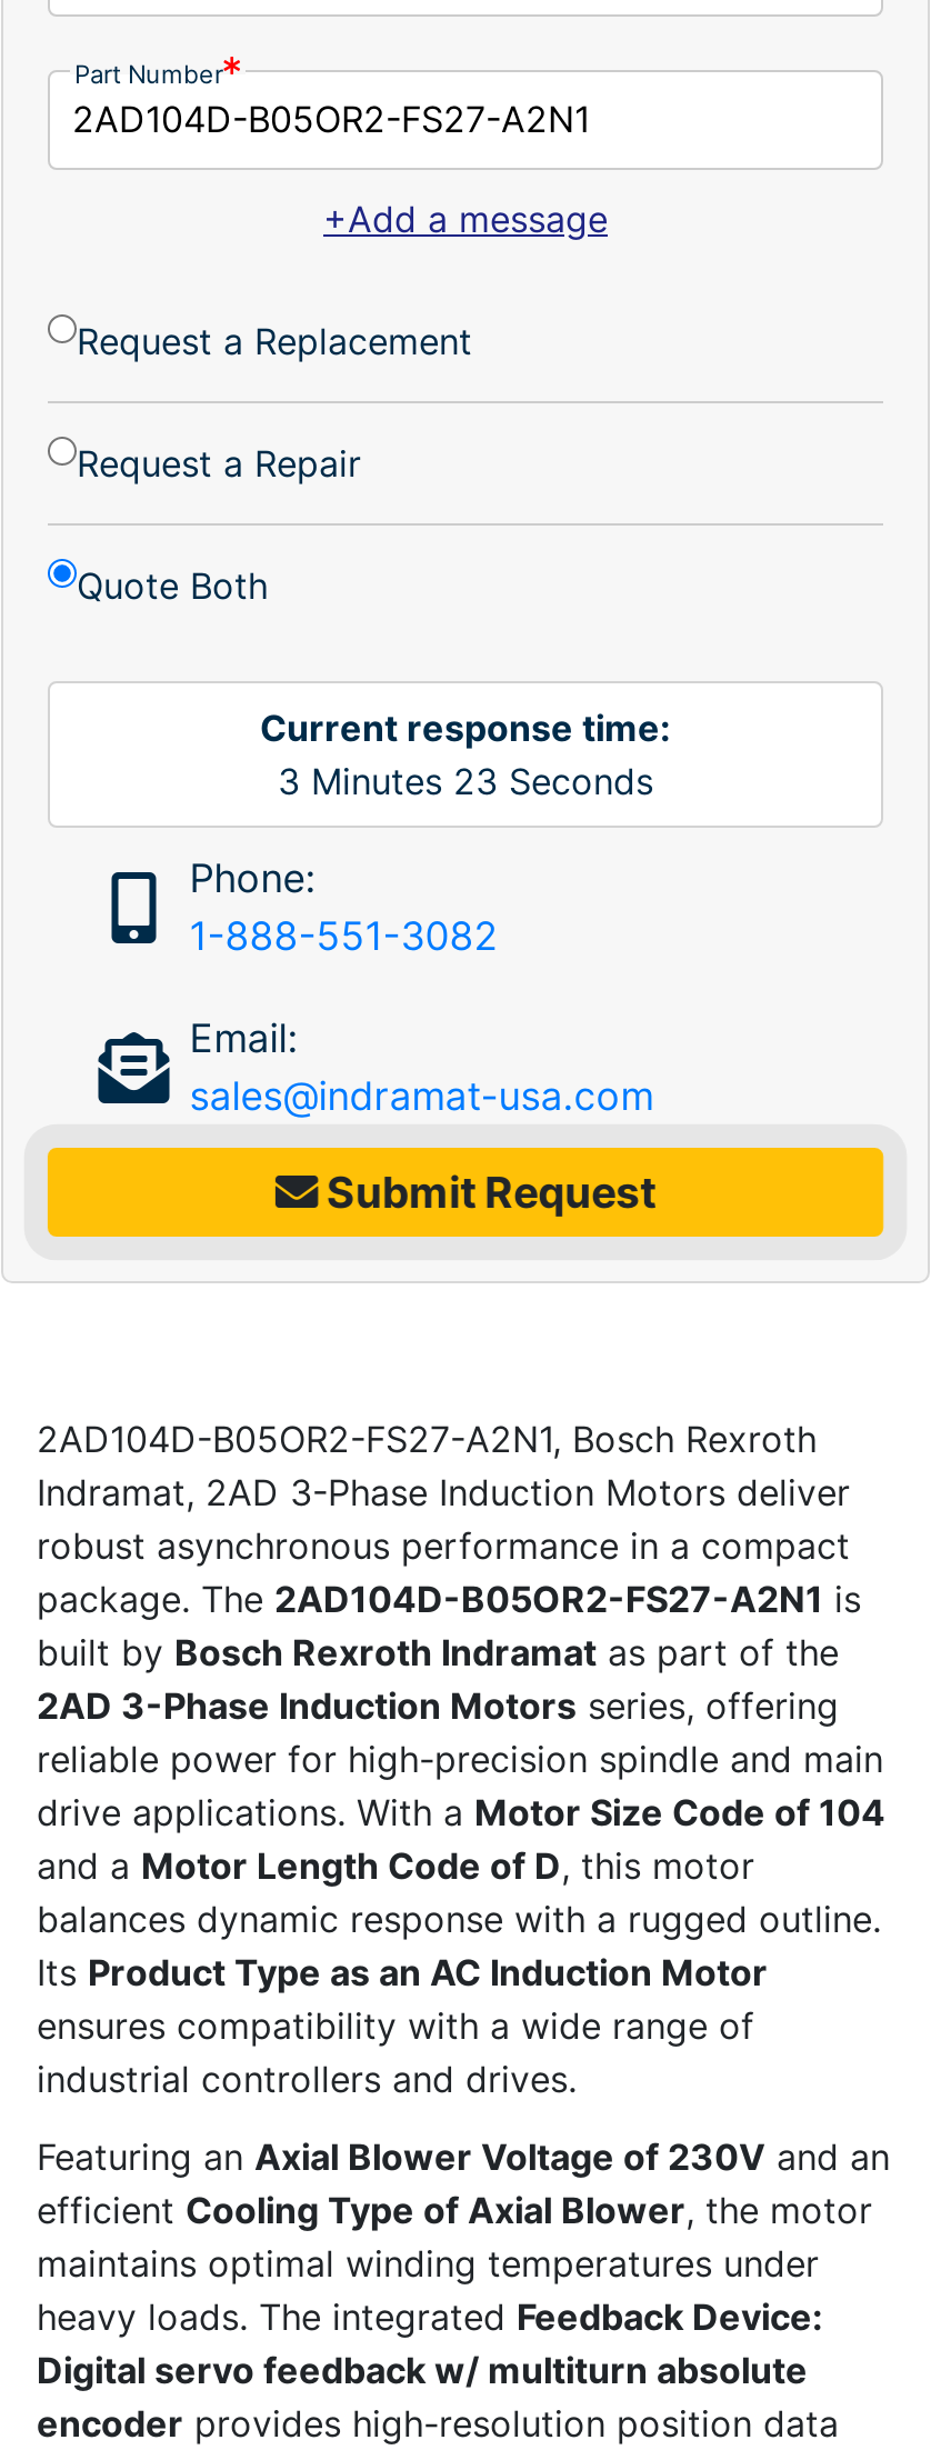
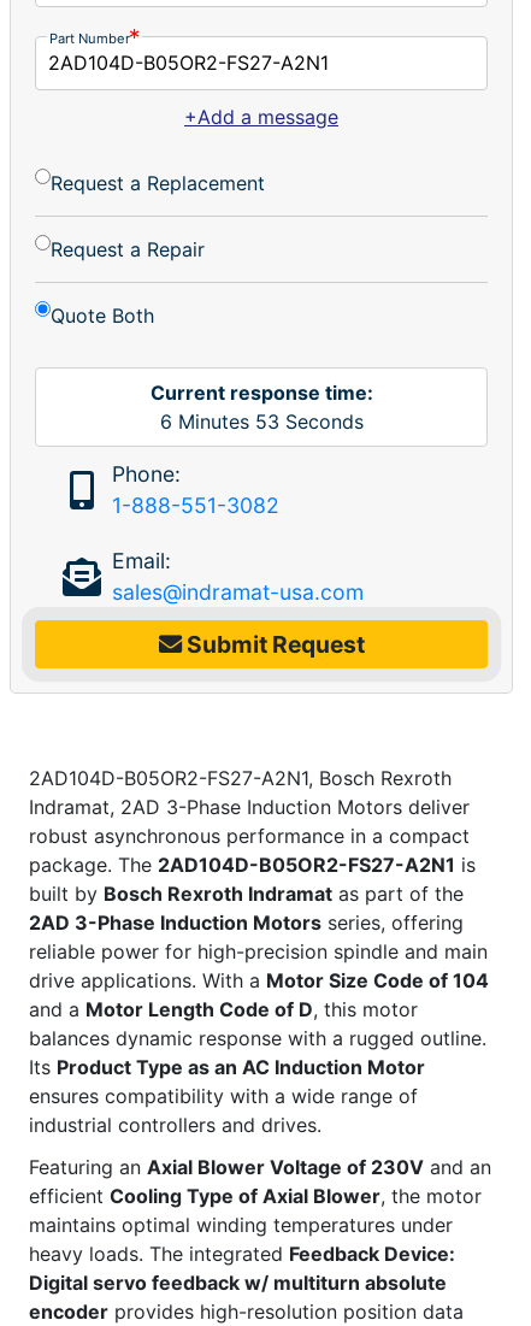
[278,758,653,803] 3 Minutes 23 Seconds -> [160,409,363,433] 6 Minutes 53 Seconds

